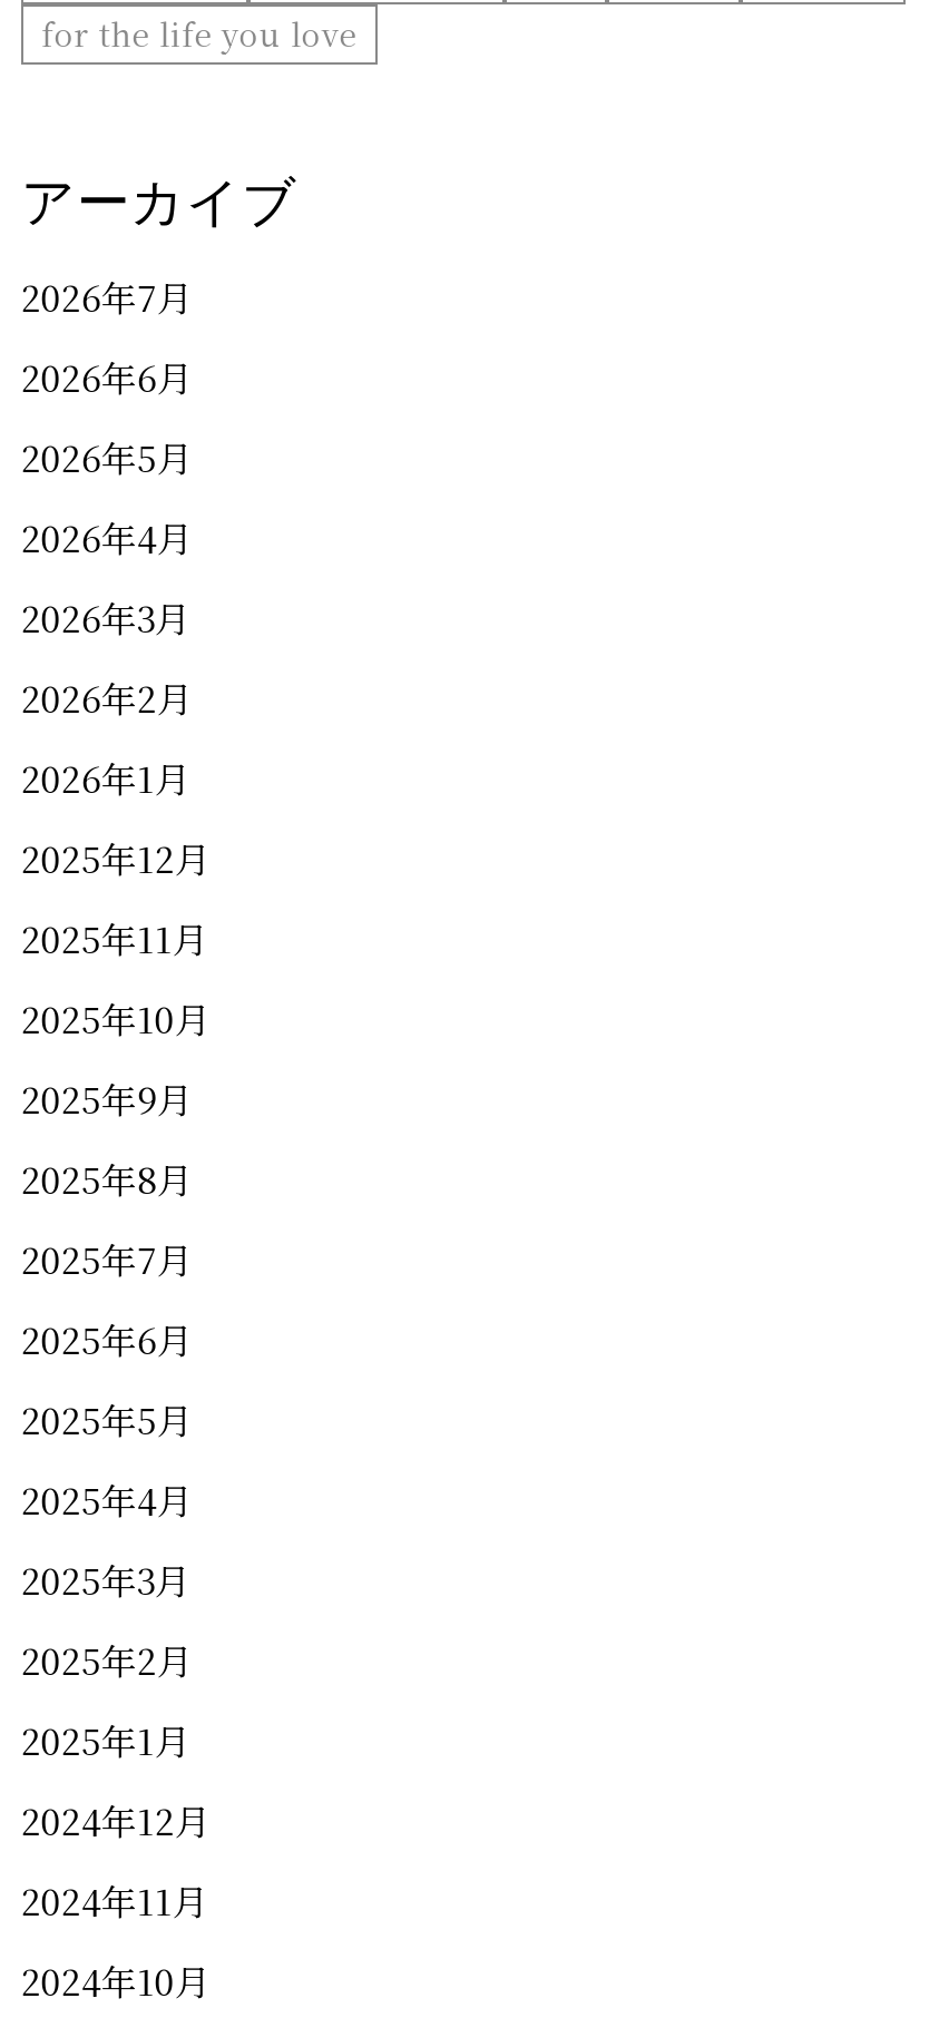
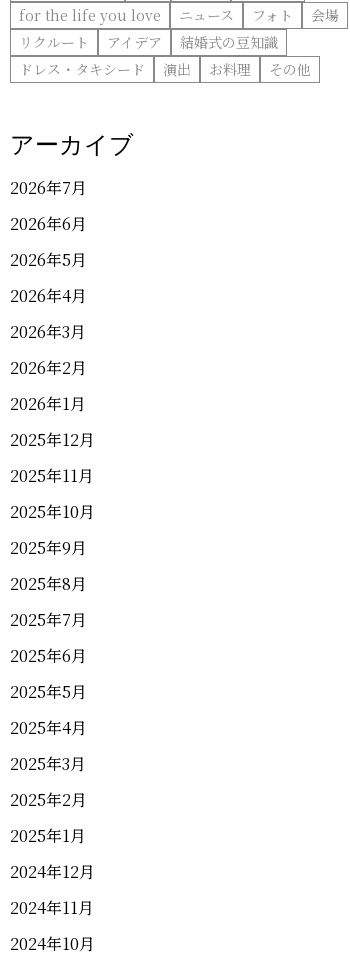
none -> [19,5,339,79] ニュース | フォト | 会場 | リクルート | アイデア | 結婚式の豆知識 | ドレス・タキシード | 演出 | お料理 | その他

